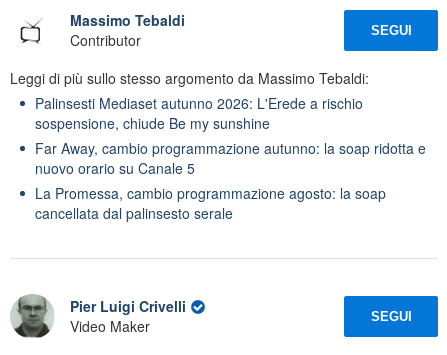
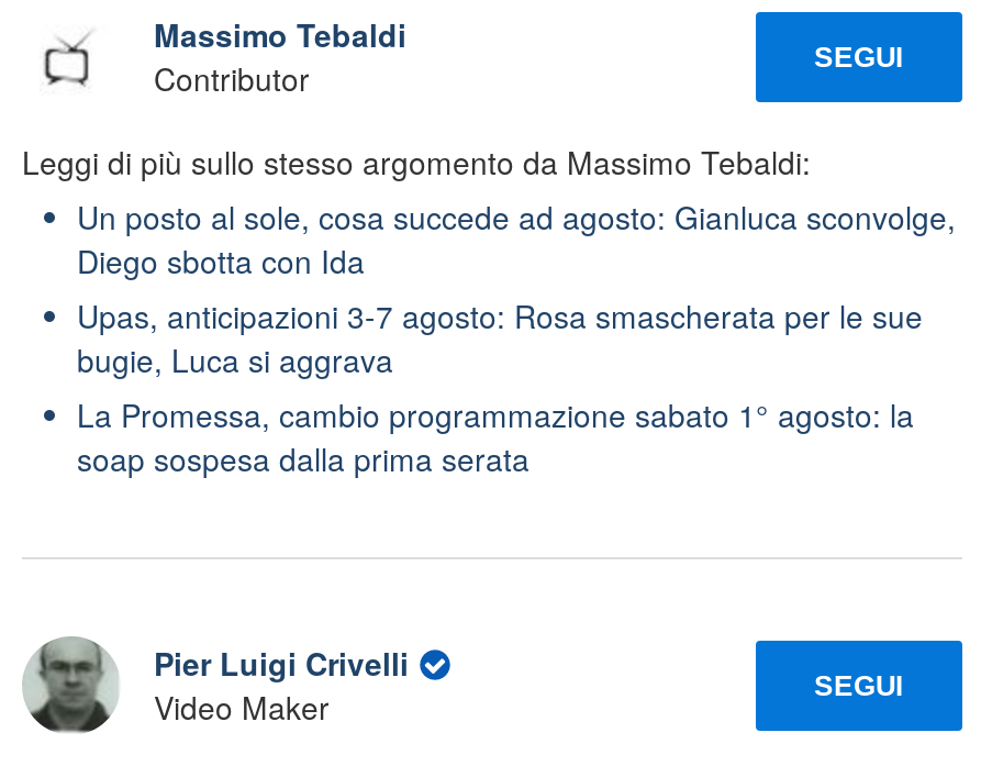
[35,93,426,223] Palinsesti Mediaset autunno 2026: L'Erede a rischio | sospensione, chiude Be my sunshine | Far Away, cambio programmazione autunno: la soap ridotta e | nuovo orario su Canale 5 | La Promessa, cambio programmazione agosto: la soap | cancellata dal palinsesto serale -> [77,194,956,480] Un posto al sole, cosa succede ad agosto: Gianluca sconvolge, | Diego sbotta con Ida | Upas, anticipazioni 3-7 agosto: Rosa smascherata per le sue | bugie, Luca si aggrava | La Promessa, cambio programmazione sabato 1° agosto: la | soap sospesa dalla prima serata

